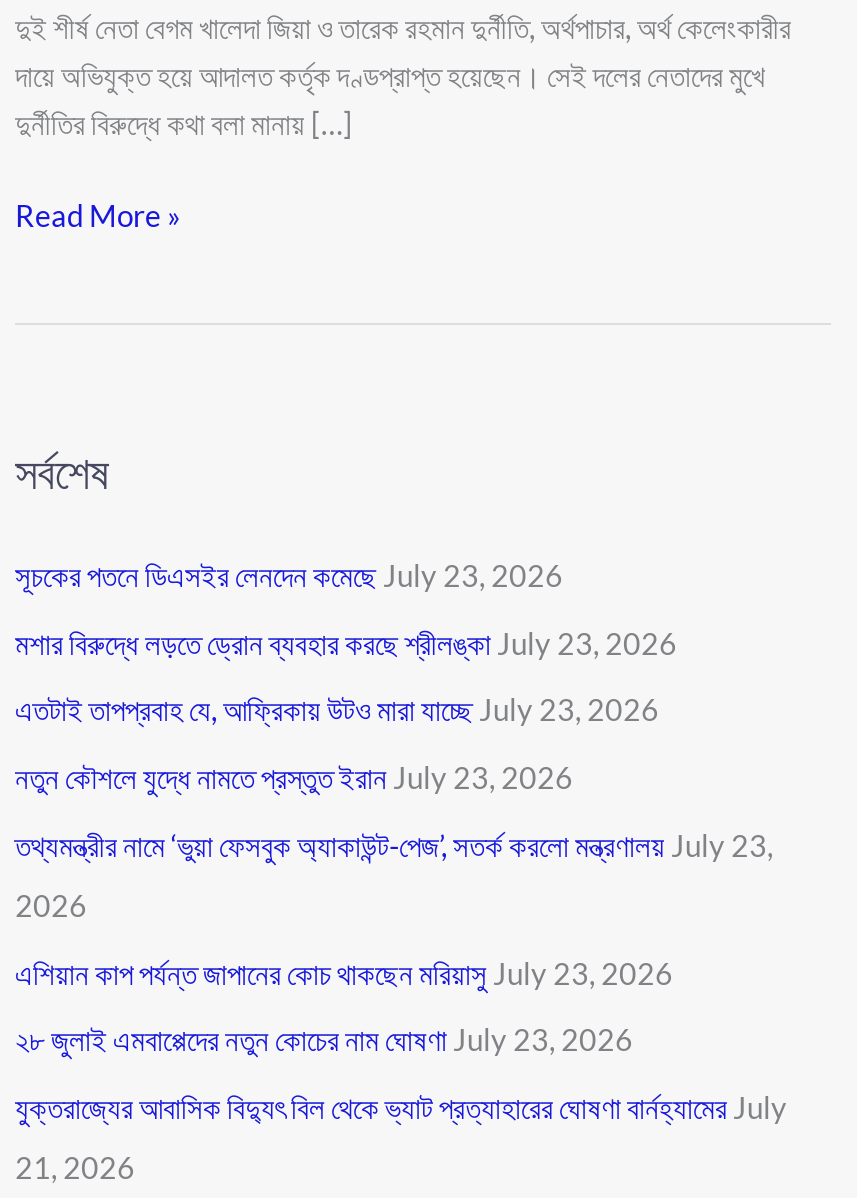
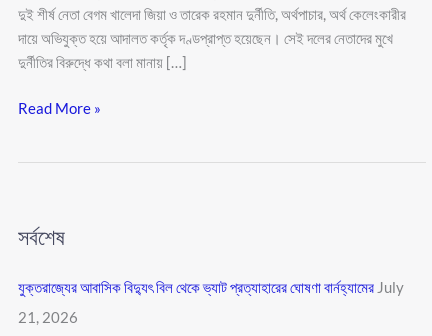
[15,557,773,1058] সূচকের পতনে ডিএসইর লেনদেন কমেছে July 23, 2026 | মশার বিরুদ্ধে লড়তে ড্রোন ব্যবহার করছে শ্রীলঙ্কা July 23, 2026 | এতটাই তাপপ্রবাহ যে, আফ্রিকায় উটও মারা যাচ্ছে July 23, 2026 | নতুন কৌশলে যুদ্ধে নামতে প্রস্তুত ইরান July 23, 2026 | তথ্যমন্ত্রীর নামে ‘ভুয়া ফেসবুক অ্যাকাউন্ট-পেজ’, সতর্ক করলো মন্ত্রণালয় July 23, | 2026 | এশিয়ান কাপ পর্যন্ত জাপানের কোচ থাকছেন মরিয়াসু July 23, 2026 | ২৮ জুলাই এমবাপ্পেদের নতুন কোচের নাম ঘোষণা July 23, 2026 -> none

